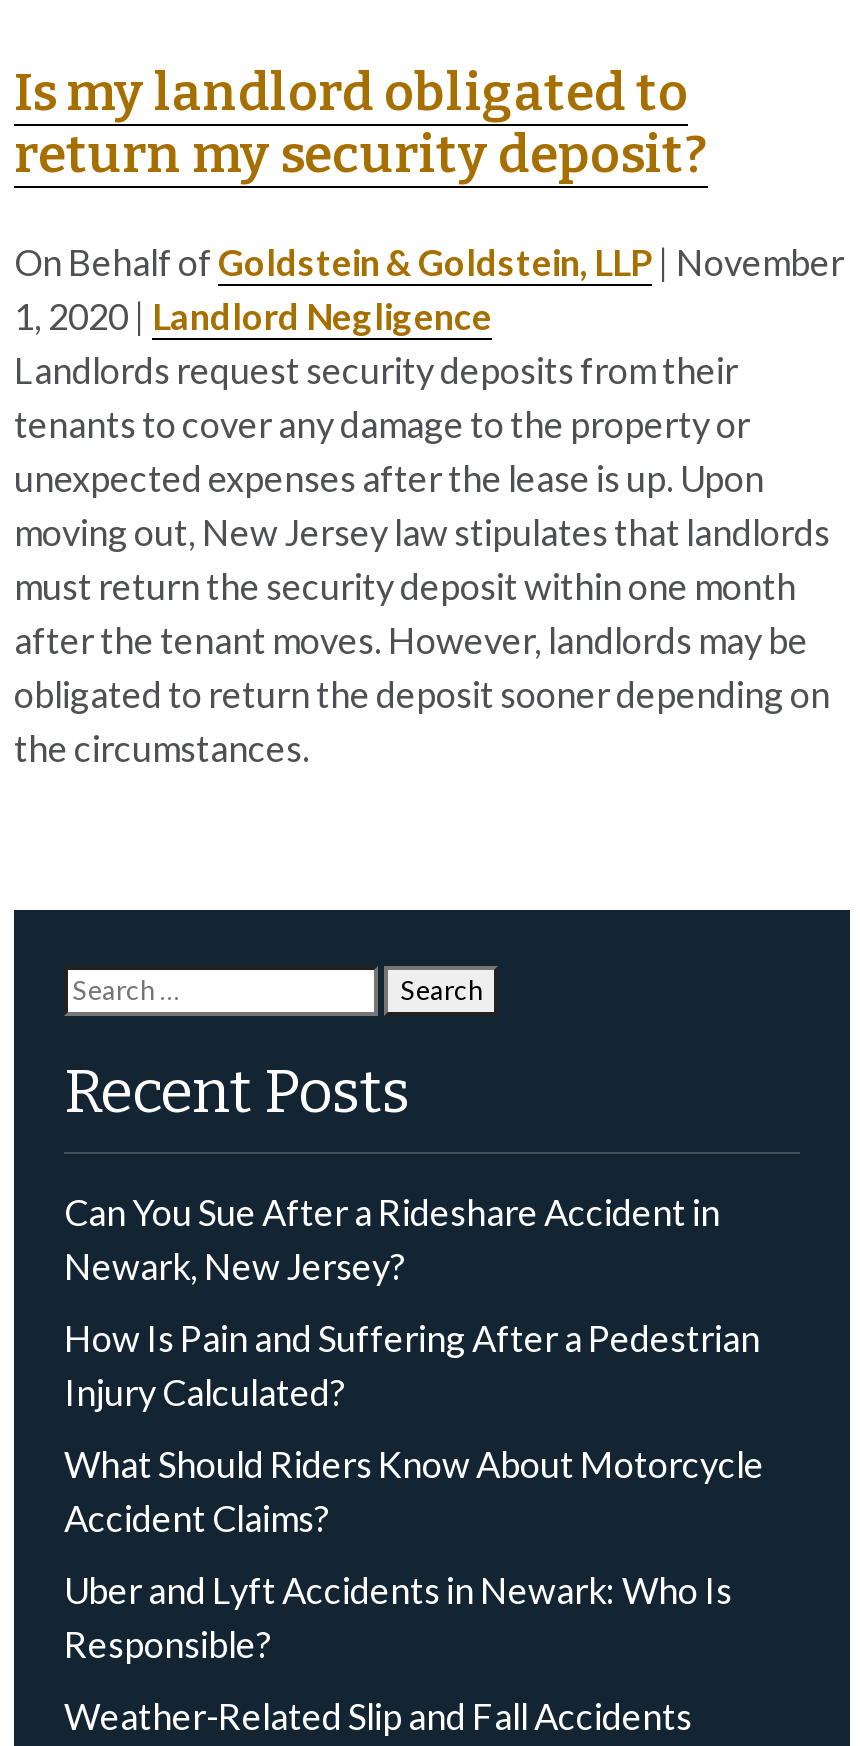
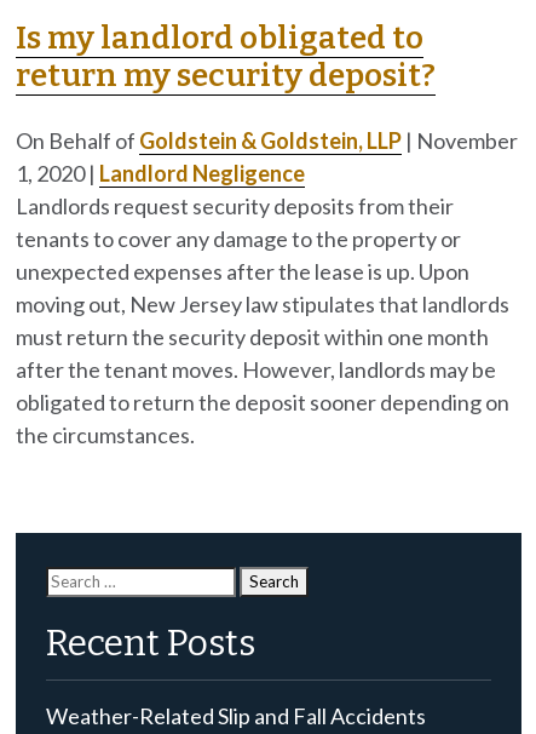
[64,1190,764,1666] Can You Sue After a Rideshare Accident in | Newark, New Jersey? | How Is Pain and Suffering After a Pedestrian | Injury Calculated? | What Should Riders Know About Motorcycle | Accident Claims? | Uber and Lyft Accidents in Newark: Who Is | Responsible? -> none

